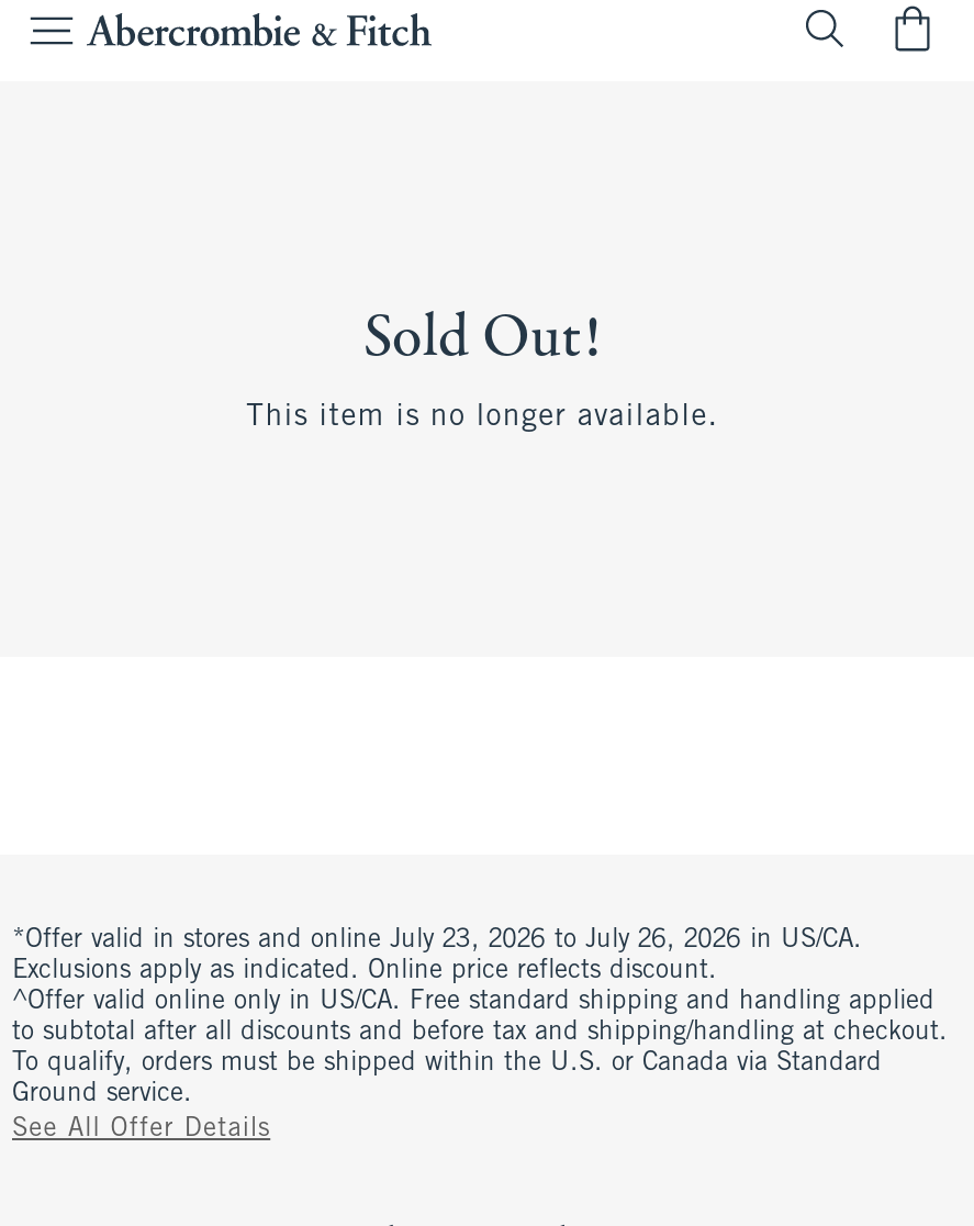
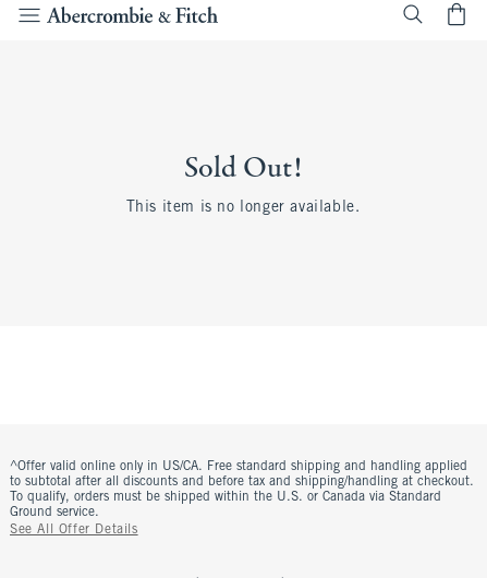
[12,927,862,984] *Offer valid in stores and online July 23, 2026 to July 26, 2026 in US/CA. | Exclusions apply as indicated. Online price reflects discount. -> none

